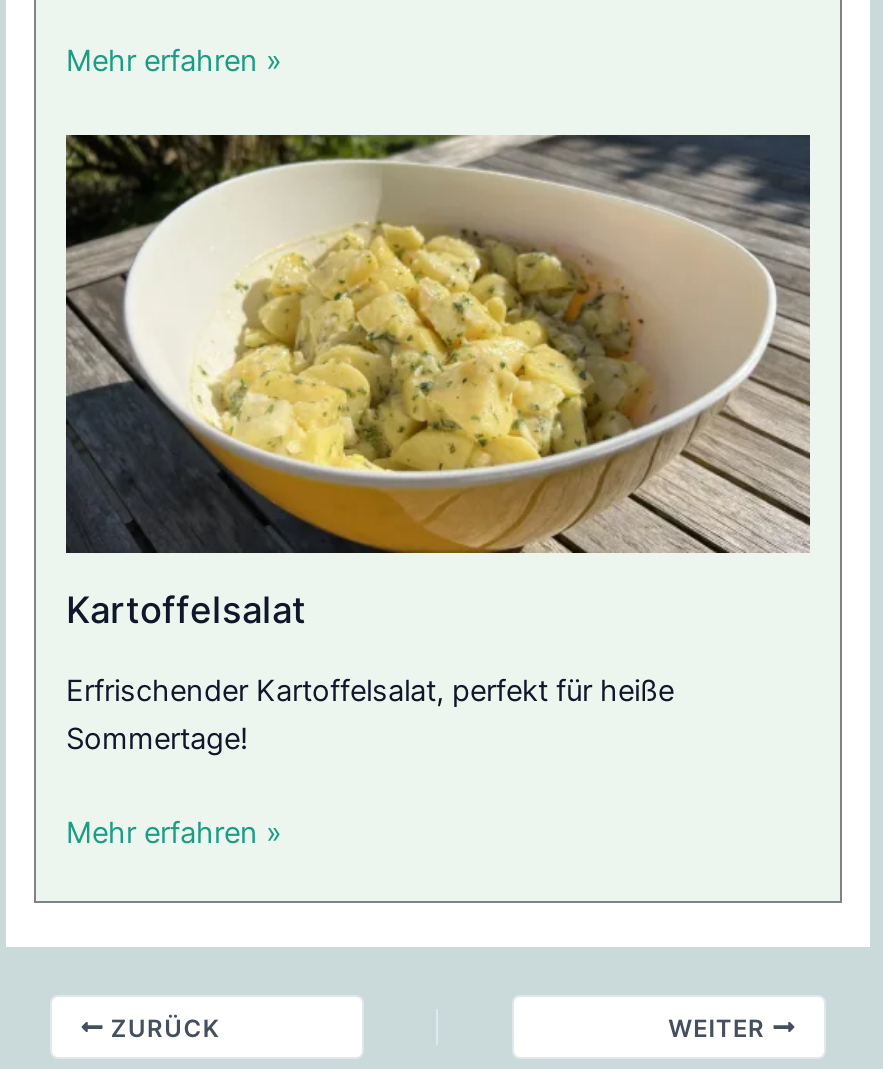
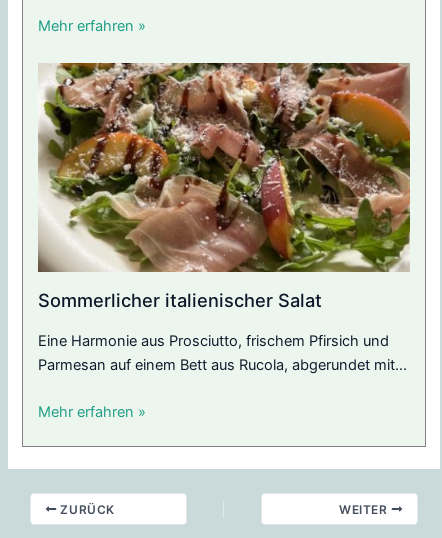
[64,133,812,631] [image] | Kartoffelsalat -> [38,62,411,311] [image] | Sommerlicher italienischer Salat
[66,672,674,756] Erfrischender Kartoffelsalat, perfekt für heiße | Sommertage! -> [38,332,407,374] Eine Harmonie aus Prosciutto, frischem Pfirsich und | Parmesan auf einem Bett aus Rucola, abgerundet mit...

